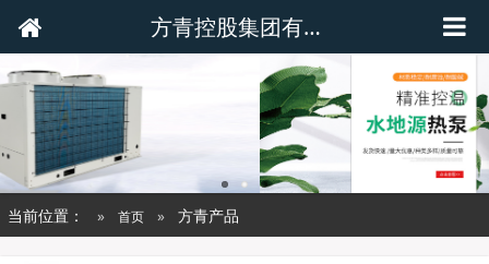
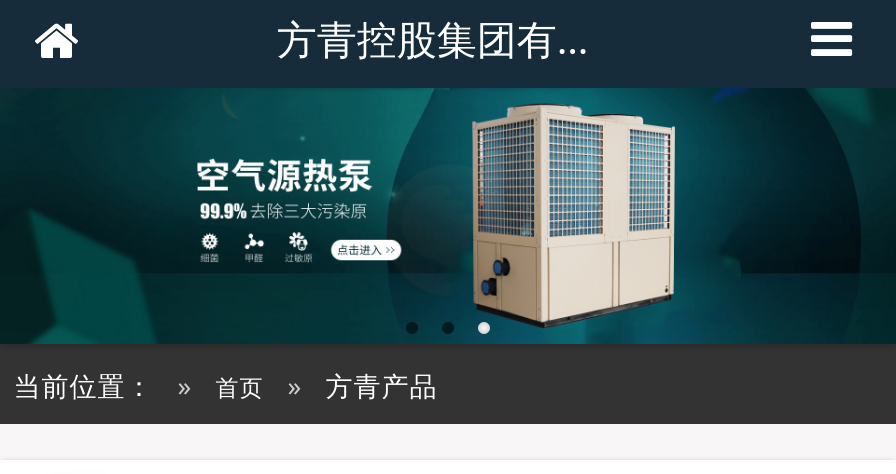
[3,52,486,194] [image] -> [6,88,890,344] [image]

